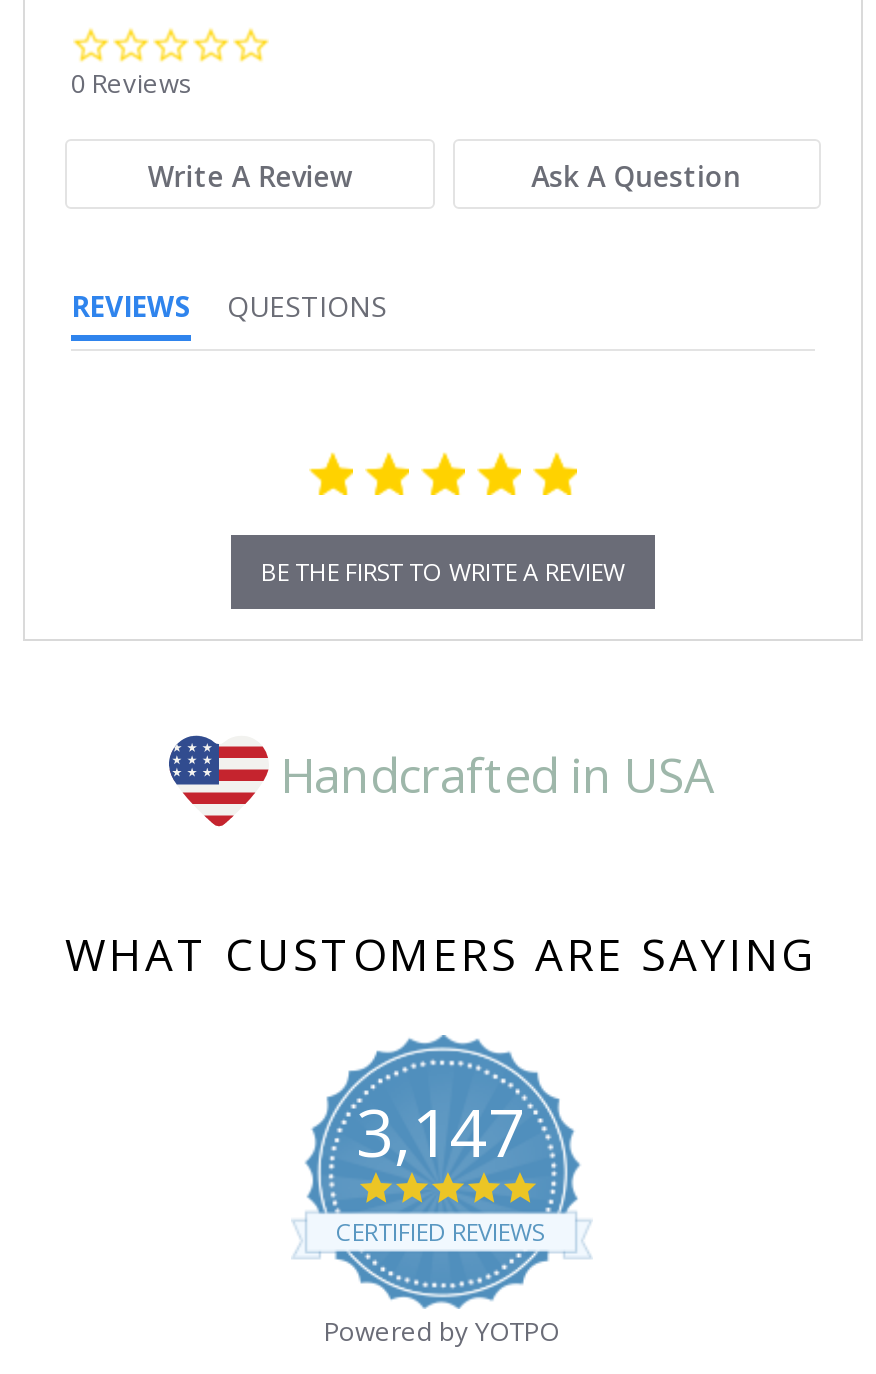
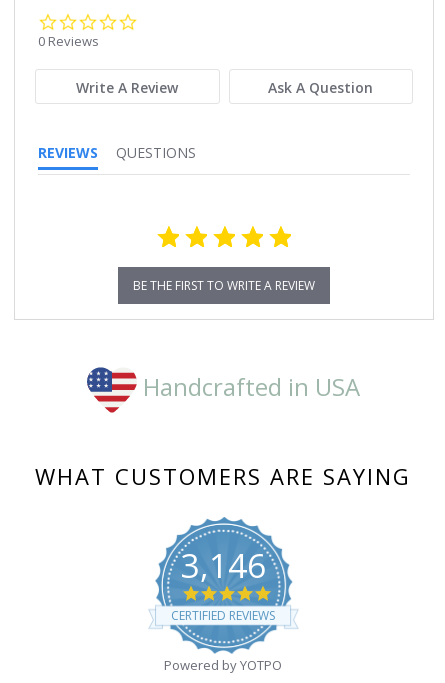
[356,1087,526,1177] 3,147 -> [180,543,265,588] 3,146

